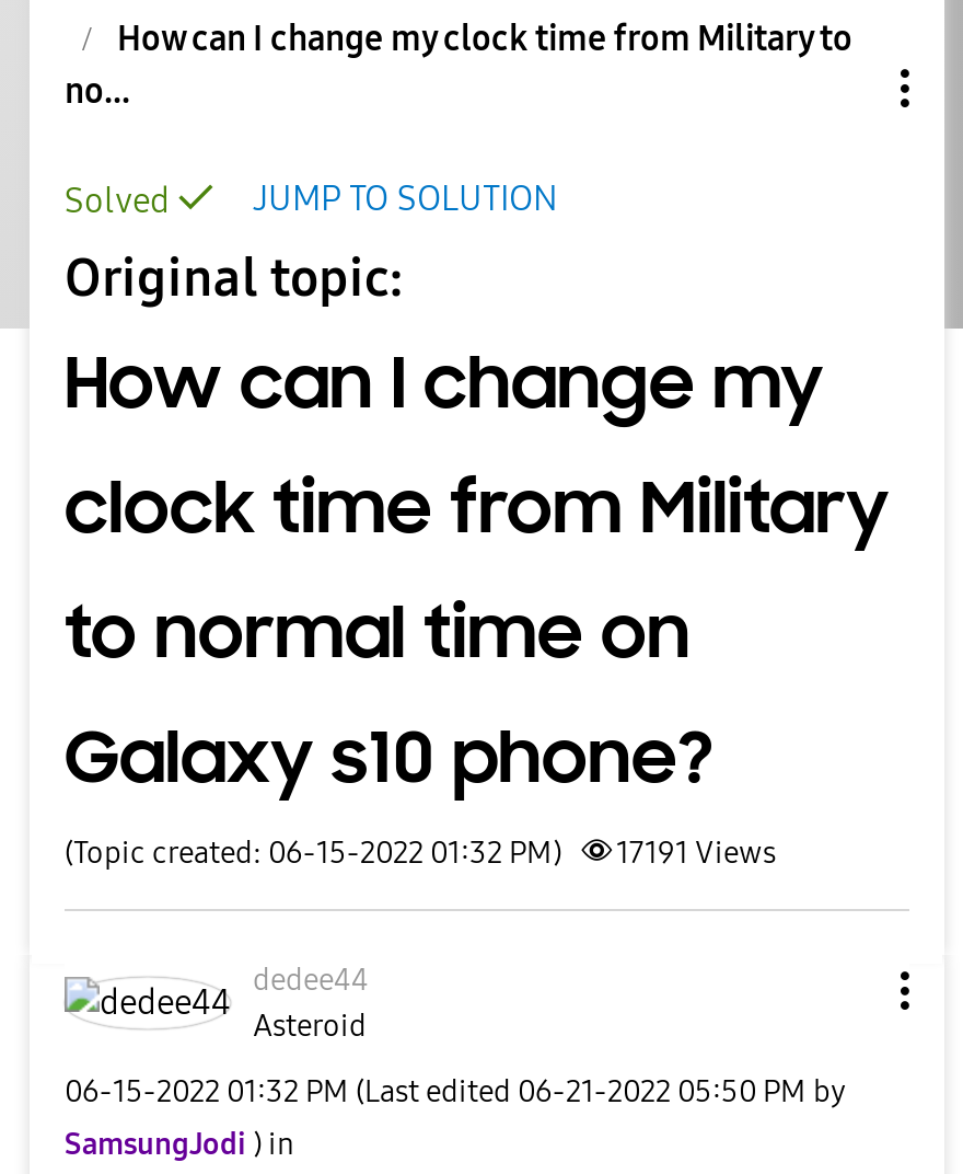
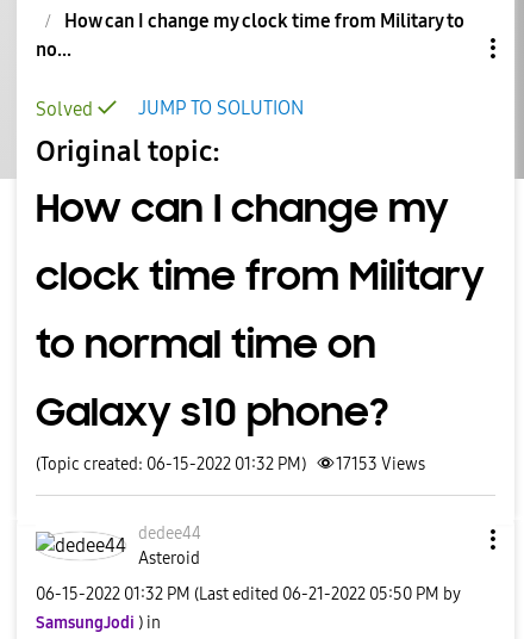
[65,835,776,872] (Topic created: 06-15-2022 01:32 PM) 17191 Views -> [36,454,425,474] (Topic created: 06-15-2022 01:32 PM) 17153 Views

